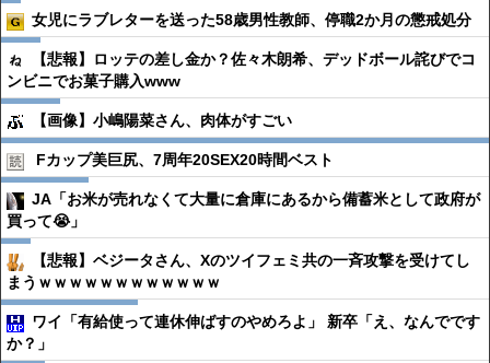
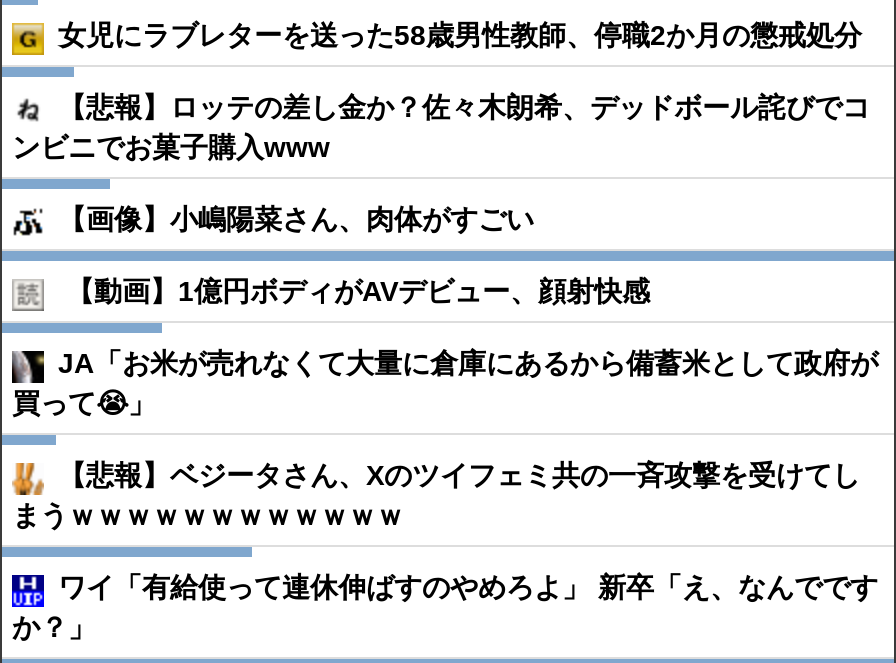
[36,151,334,168] Fカップ美巨尻、7周年20SEX20時間ベスト -> [66,275,650,307] 【動画】1億円ボディがAVデビュー、顔射快感

